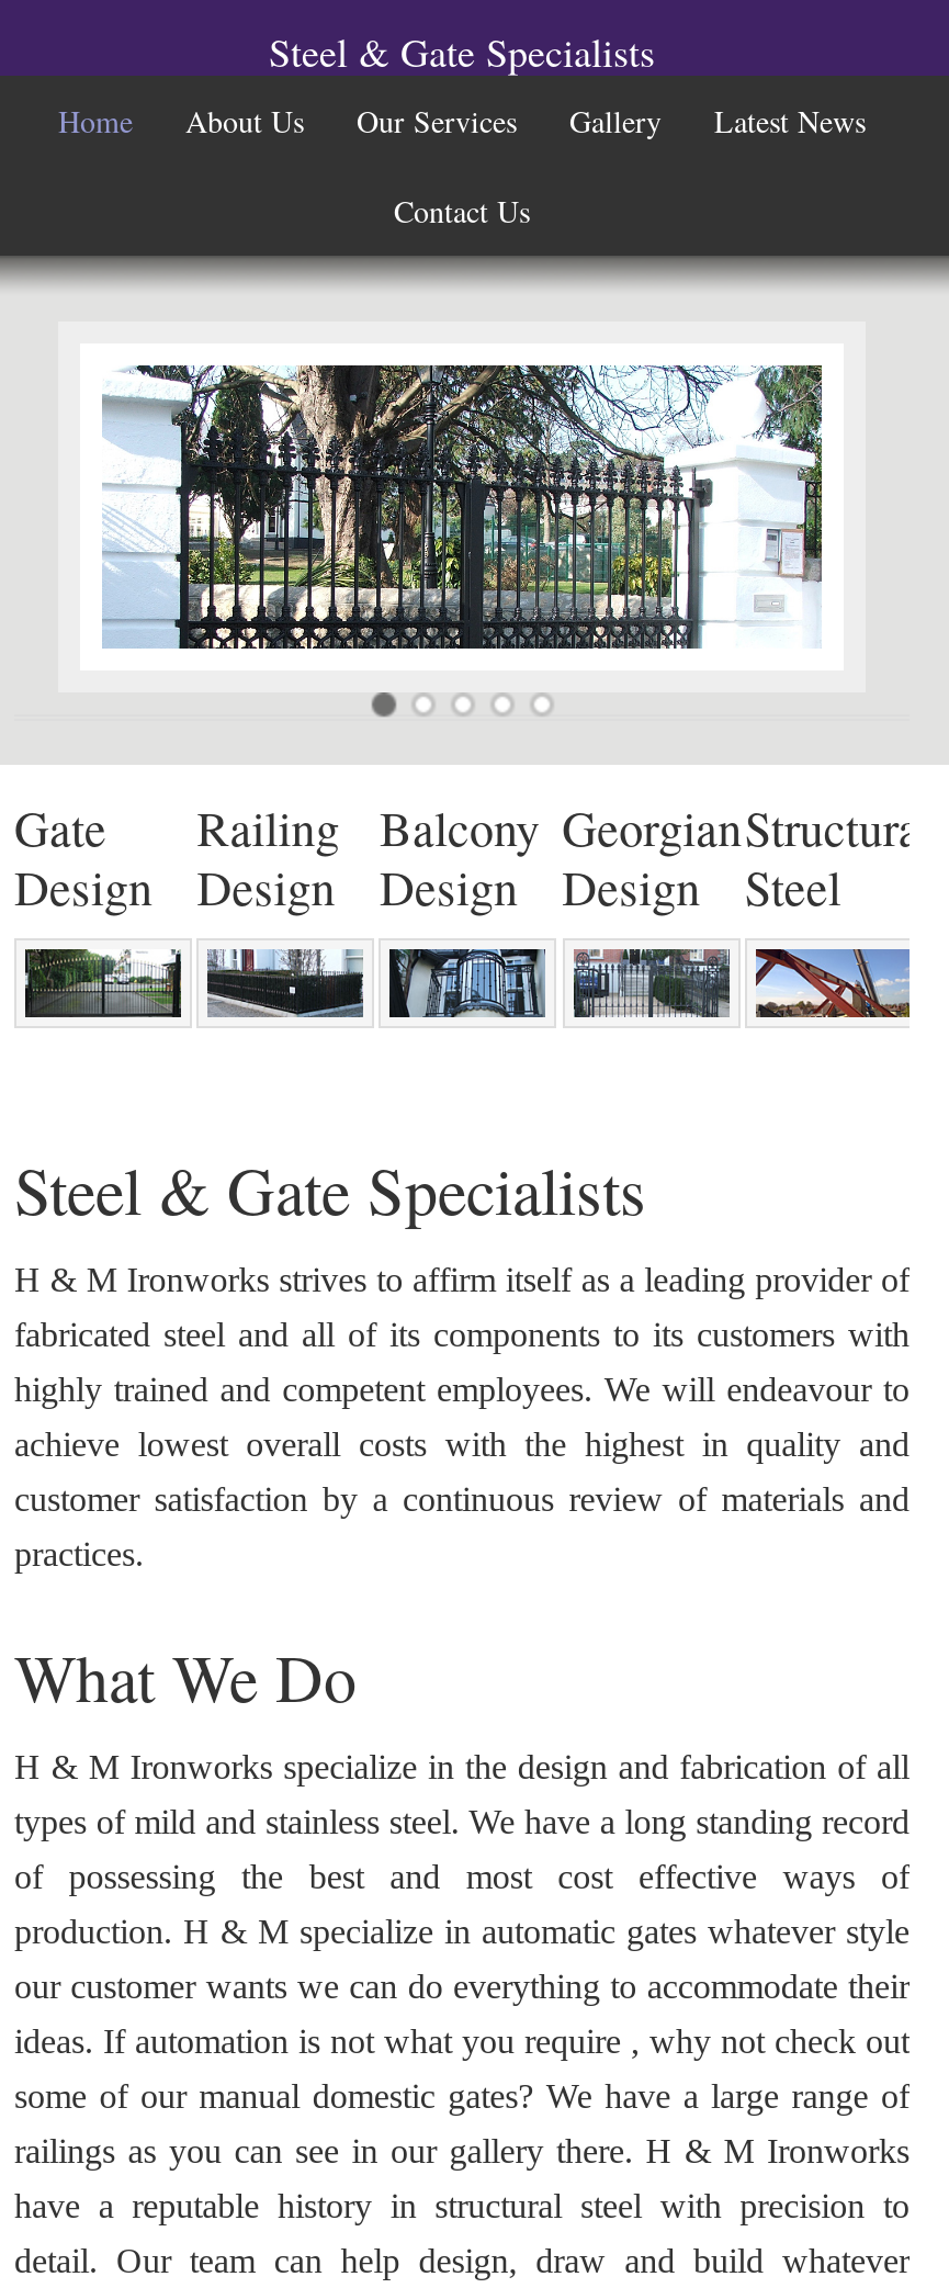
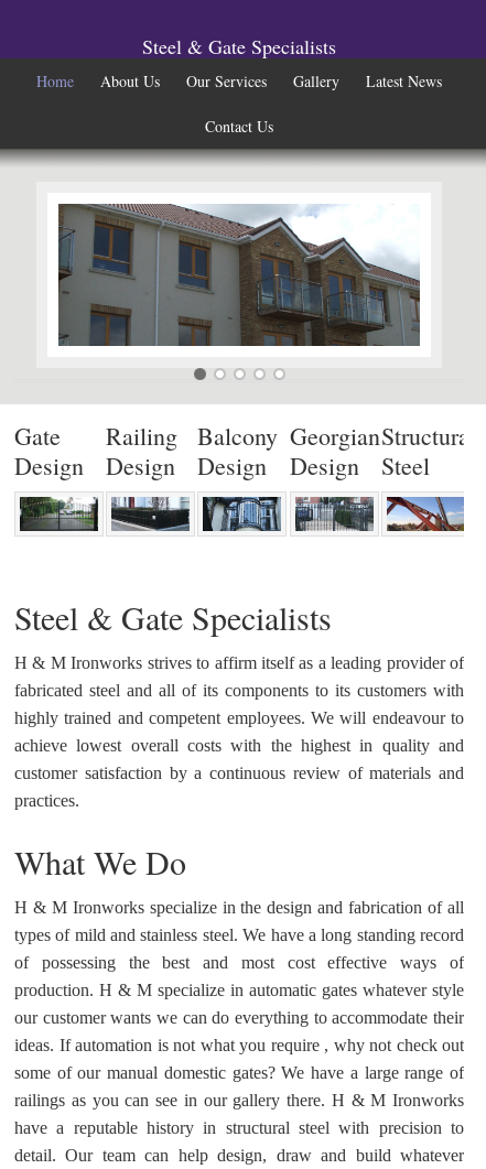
[102,363,824,651] [image] -> [57,203,421,347] [image]

